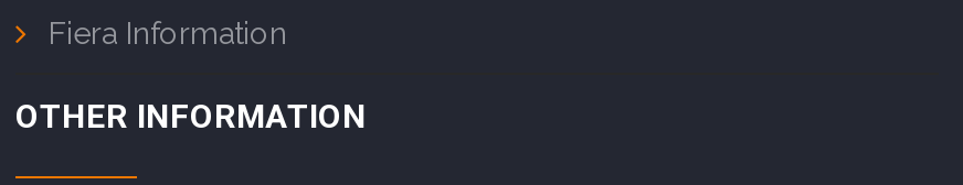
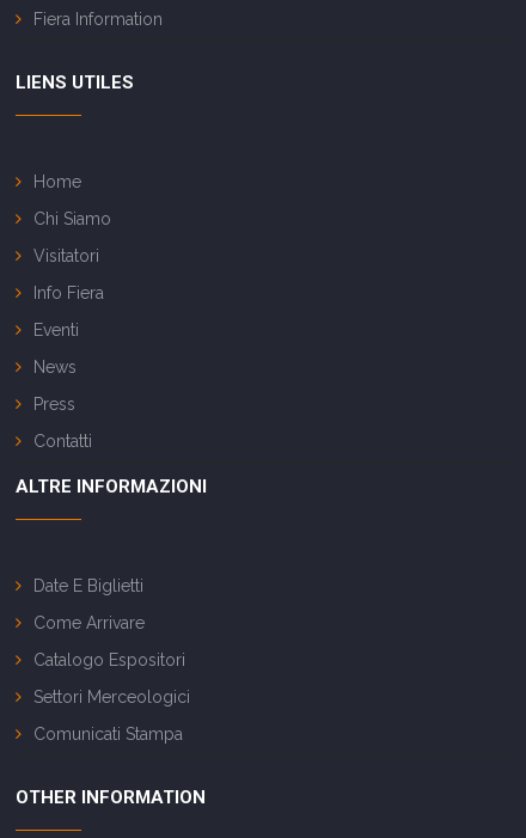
none -> [16,72,134,94] LIENS UTILES
none -> [16,173,207,498] Home | Chi Siamo | Visitatori | Info Fiera | Eventi | News | Press | Contatti | ALTRE INFORMAZIONI
none -> [33,577,190,744] Date E Biglietti | Come Arrivare | Catalogo Espositori | Settori Merceologici | Comunicati Stampa

